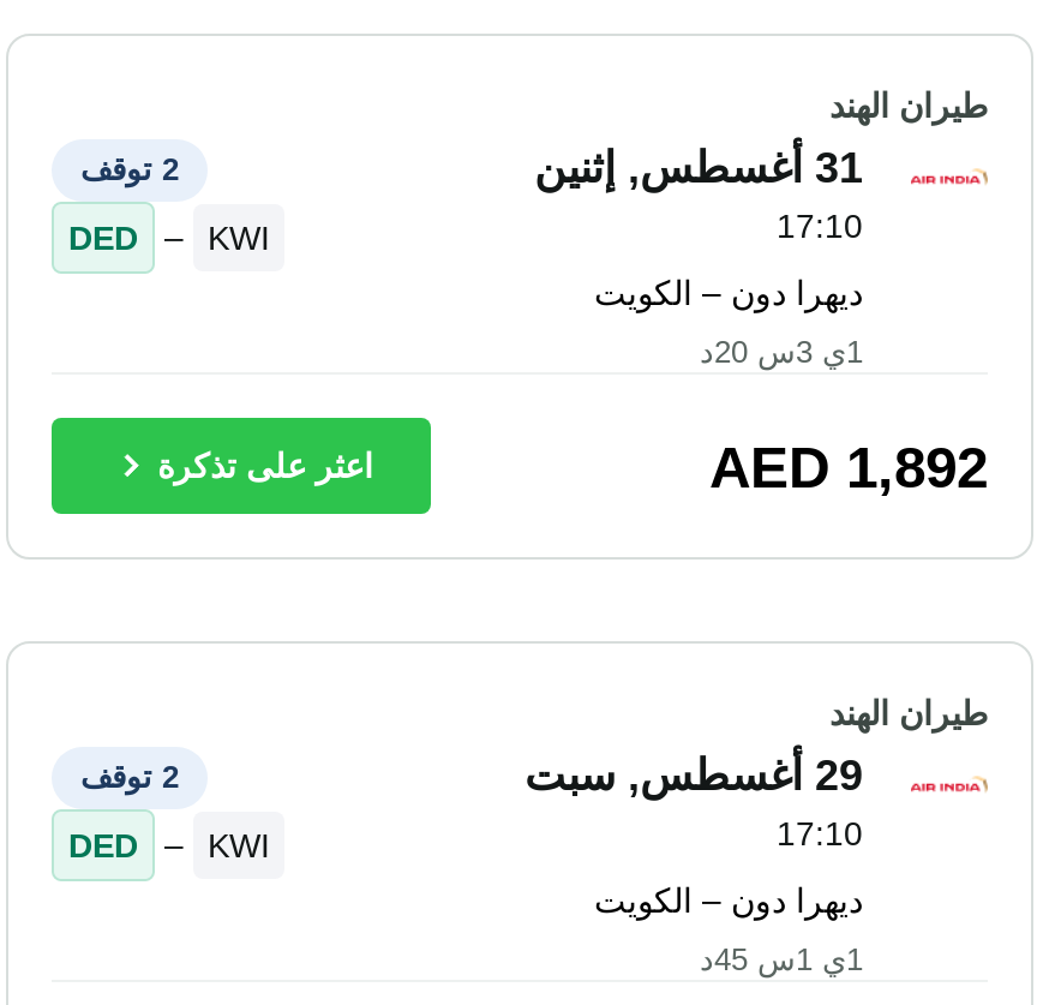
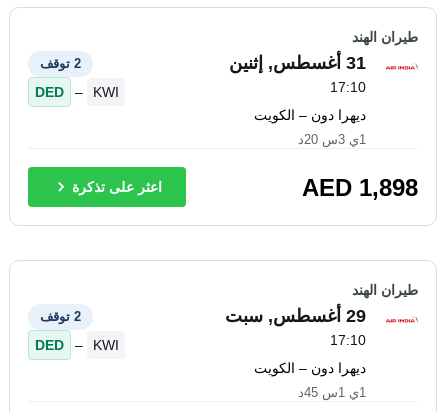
[709,433,988,498] AED 1,892 -> [302,173,418,200] AED 1,898

